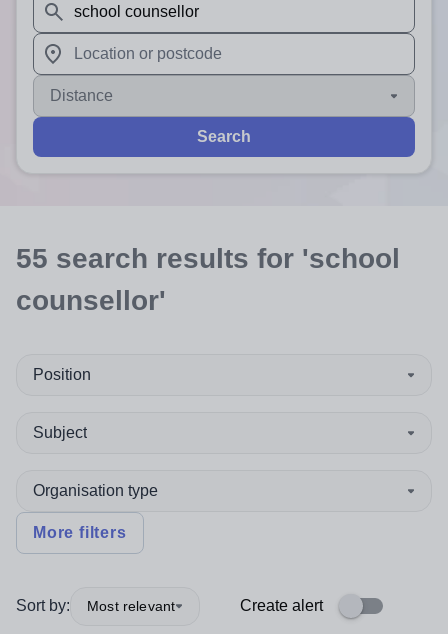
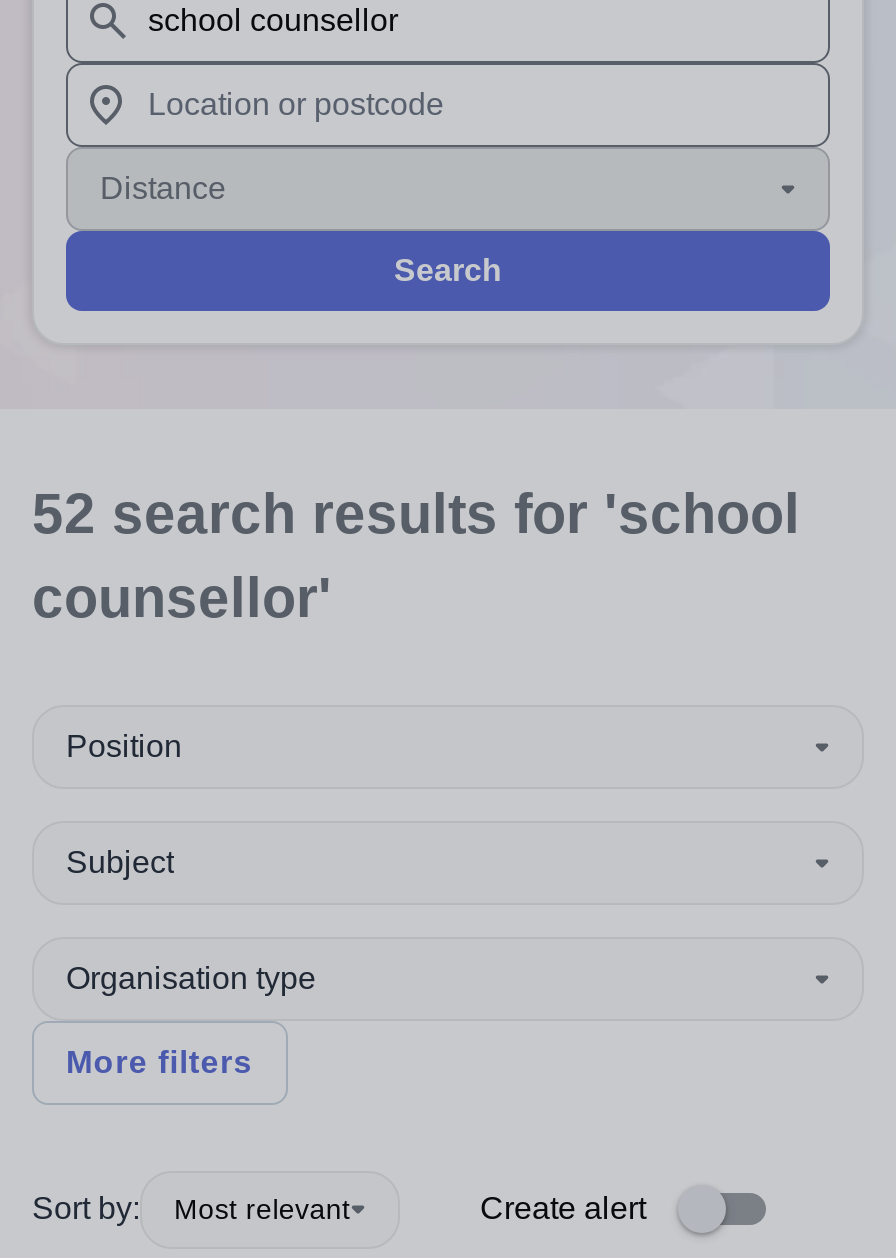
[16,243,400,274] 55 search results for 'school -> [32,483,800,545] 52 search results for 'school

